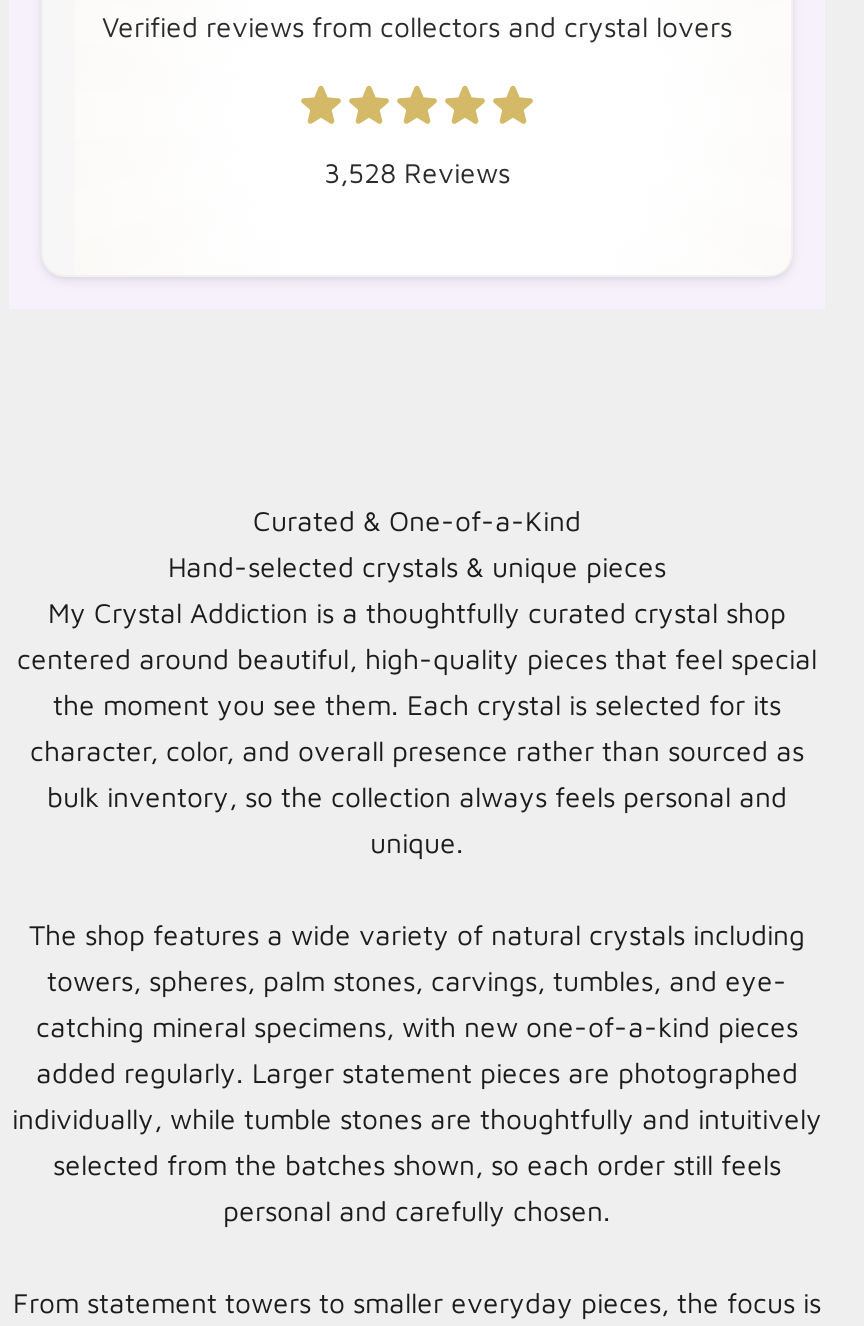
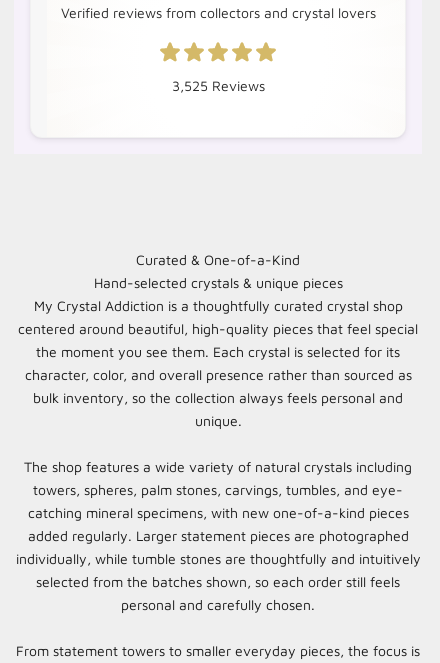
[324,154,510,188] 3,528 Reviews -> [171,77,264,94] 3,525 Reviews

